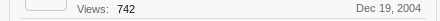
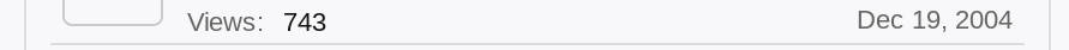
[77,3,135,15] Views: 742 -> [187,7,326,36] Views: 743

